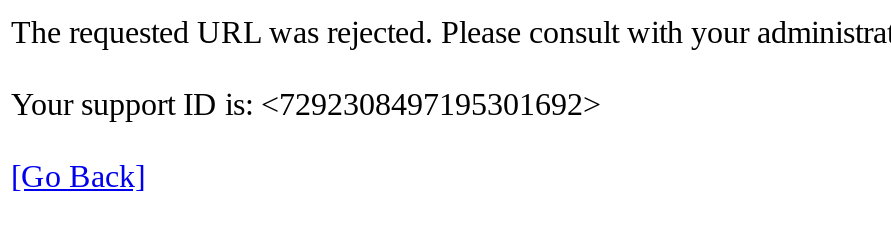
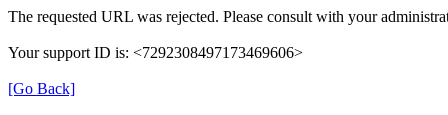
[11,87,601,121] Your support ID is: <7292308497195301692> -> [8,44,303,61] Your support ID is: <7292308497173469606>

